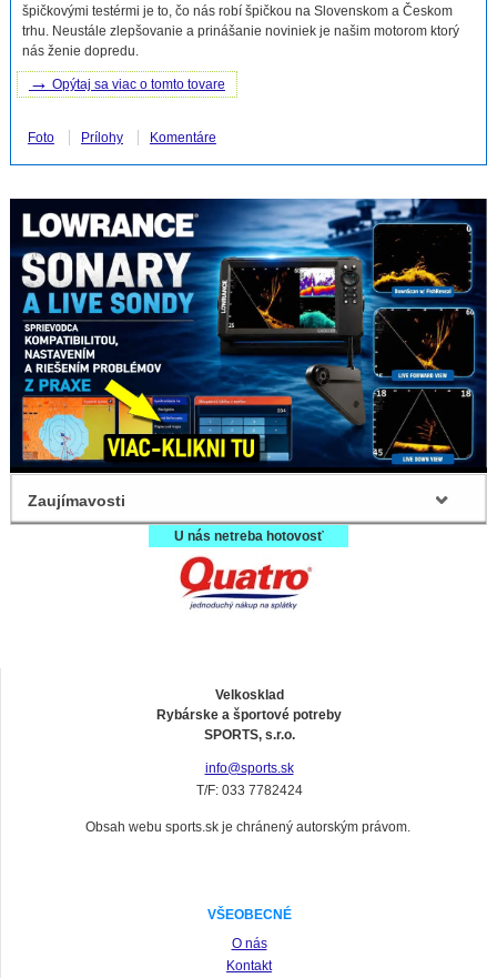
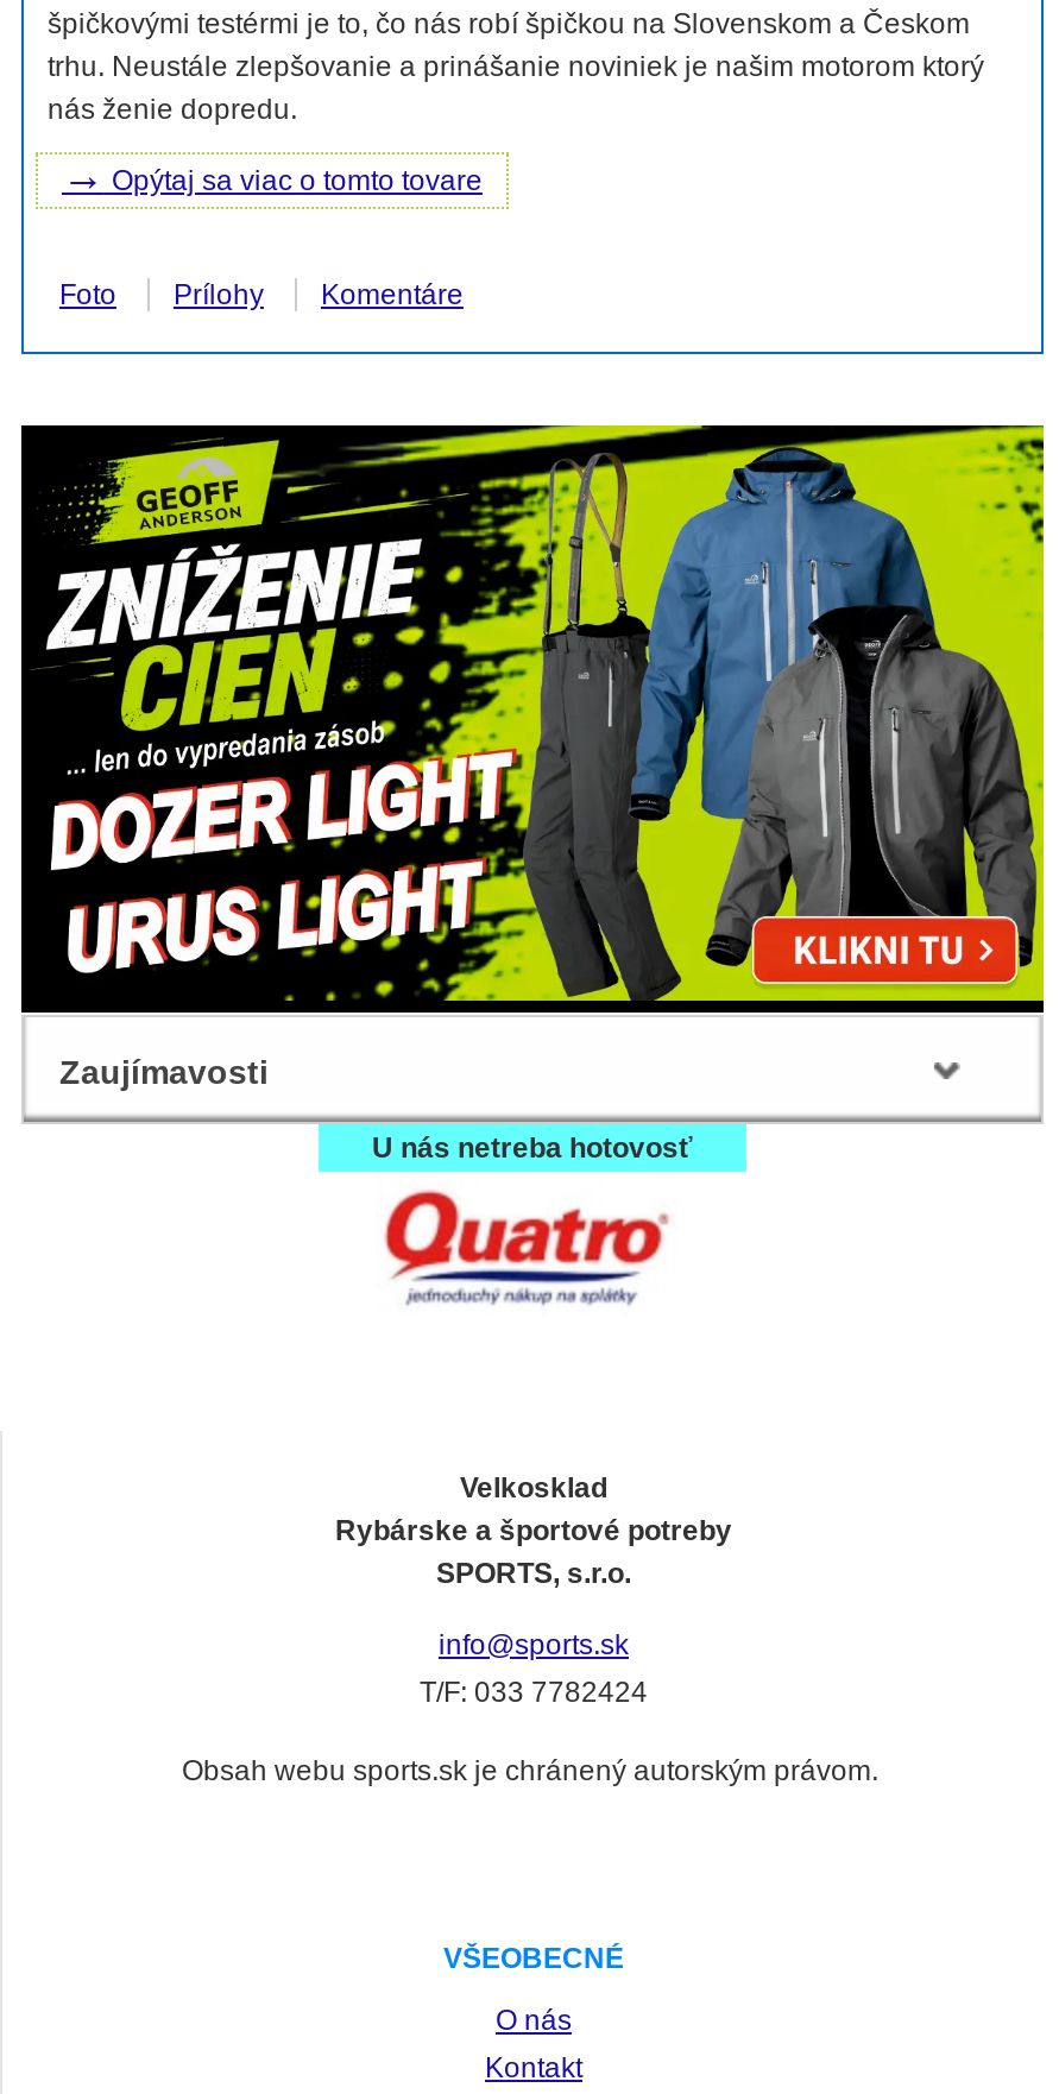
[10,198,488,467] [image] -> [21,423,1046,1003] [image]

